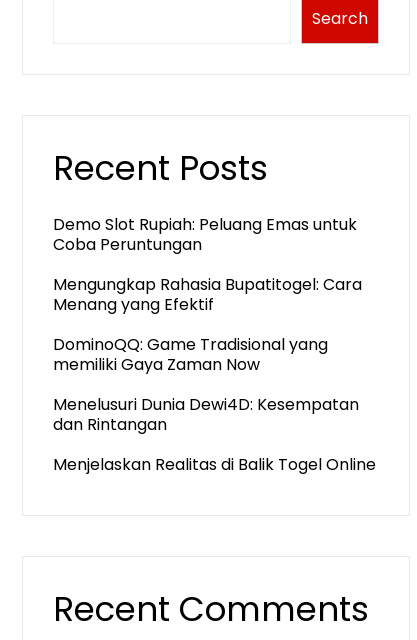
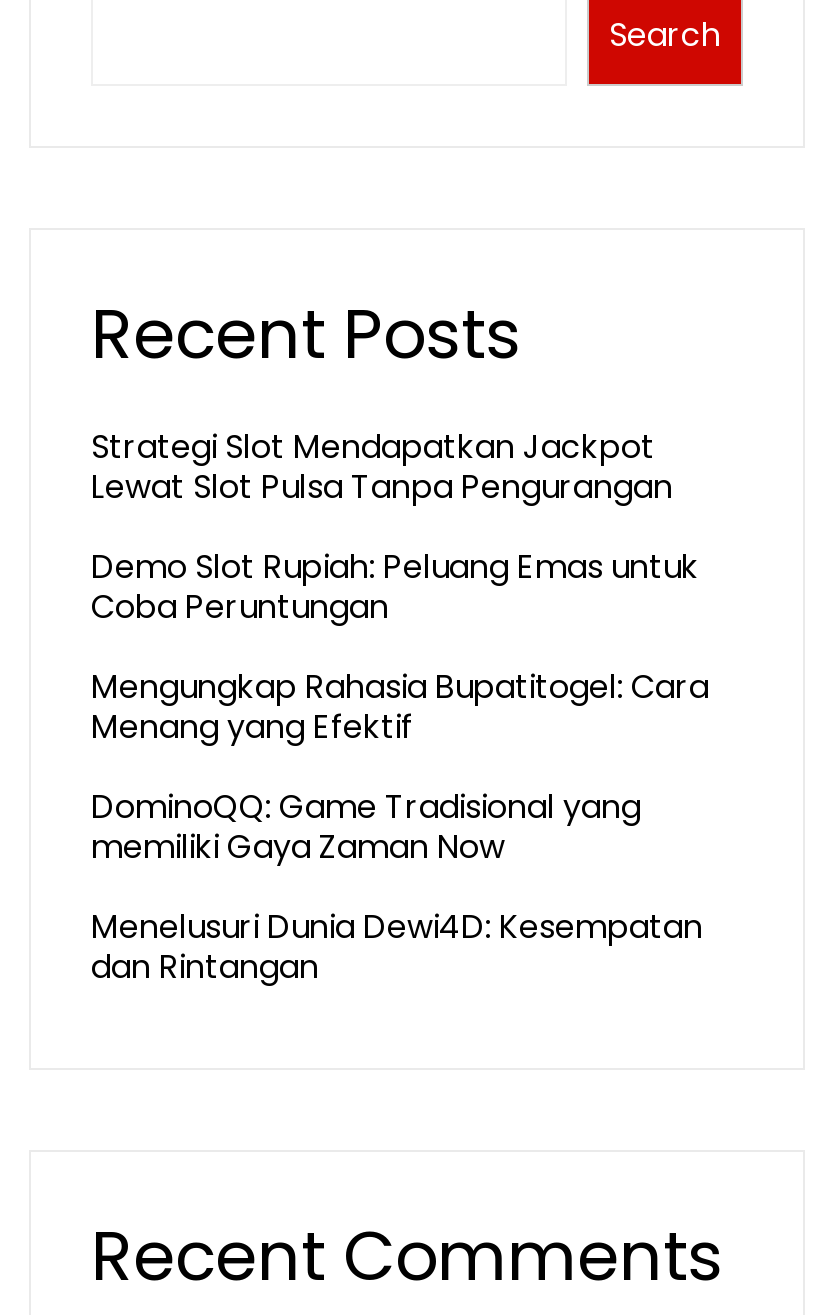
none -> [91,424,673,510] Strategi Slot Mendapatkan Jackpot | Lewat Slot Pulsa Tanpa Pengurangan
moved [53,213,362,436] -> [91,544,709,990]: Demo Slot Rupiah: Peluang Emas untuk | Coba Peruntungan | Mengungkap Rahasia Bupatitogel: Cara | Menang yang Efektif | DominoQQ: Game Tradisional yang | memiliki Gaya Zaman Now | Menelusuri Dunia Dewi4D: Kesempatan | dan Rintangan
[53,453,376,476] Menjelaskan Realitas di Balik Togel Online -> none

